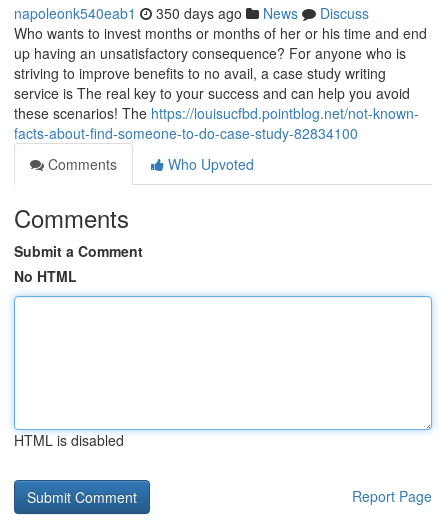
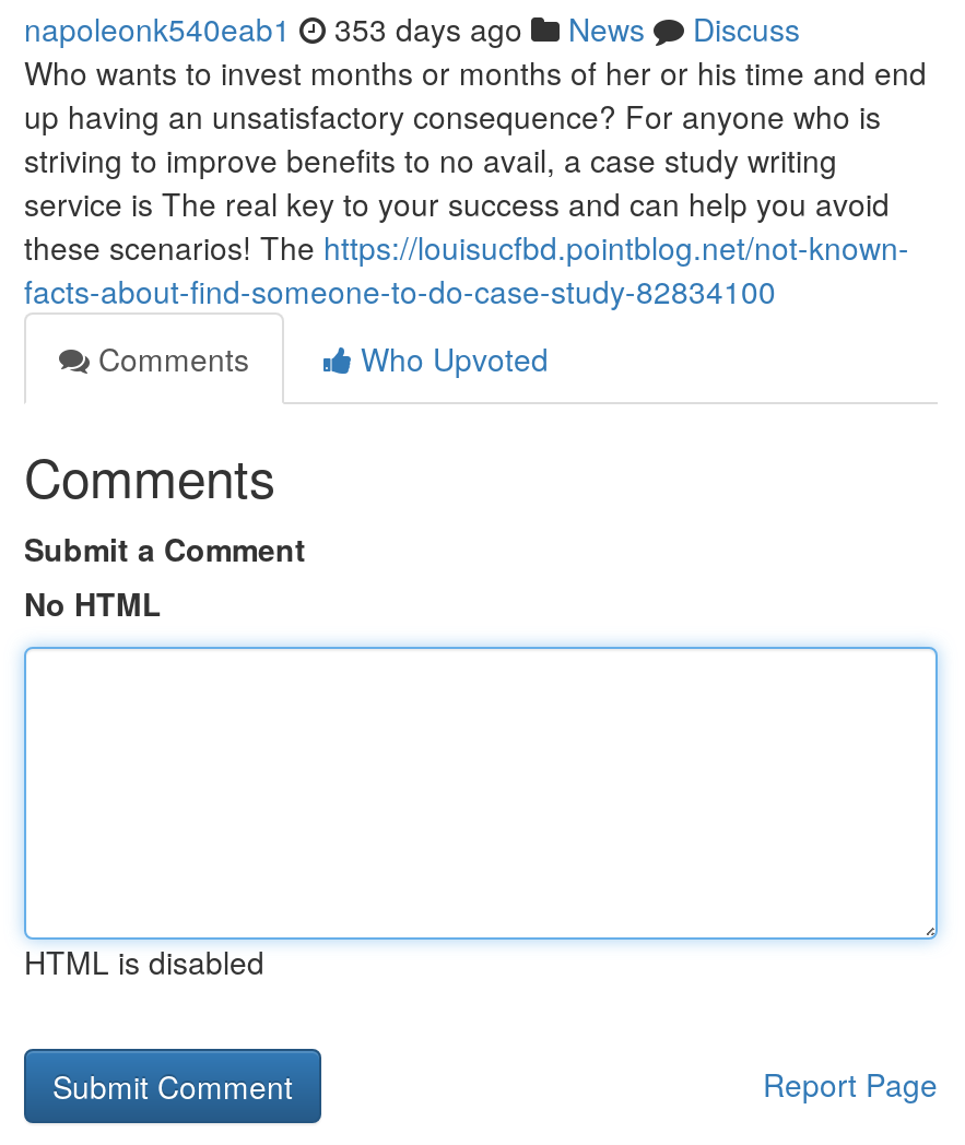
[14,3,369,23] napoleonk540eab1 350 days ago News Discuss -> [24,7,800,50] napoleonk540eab1 353 days ago News Discuss

